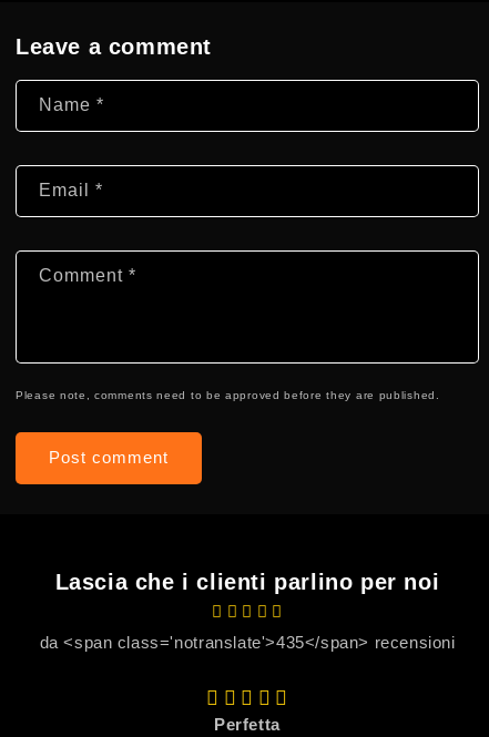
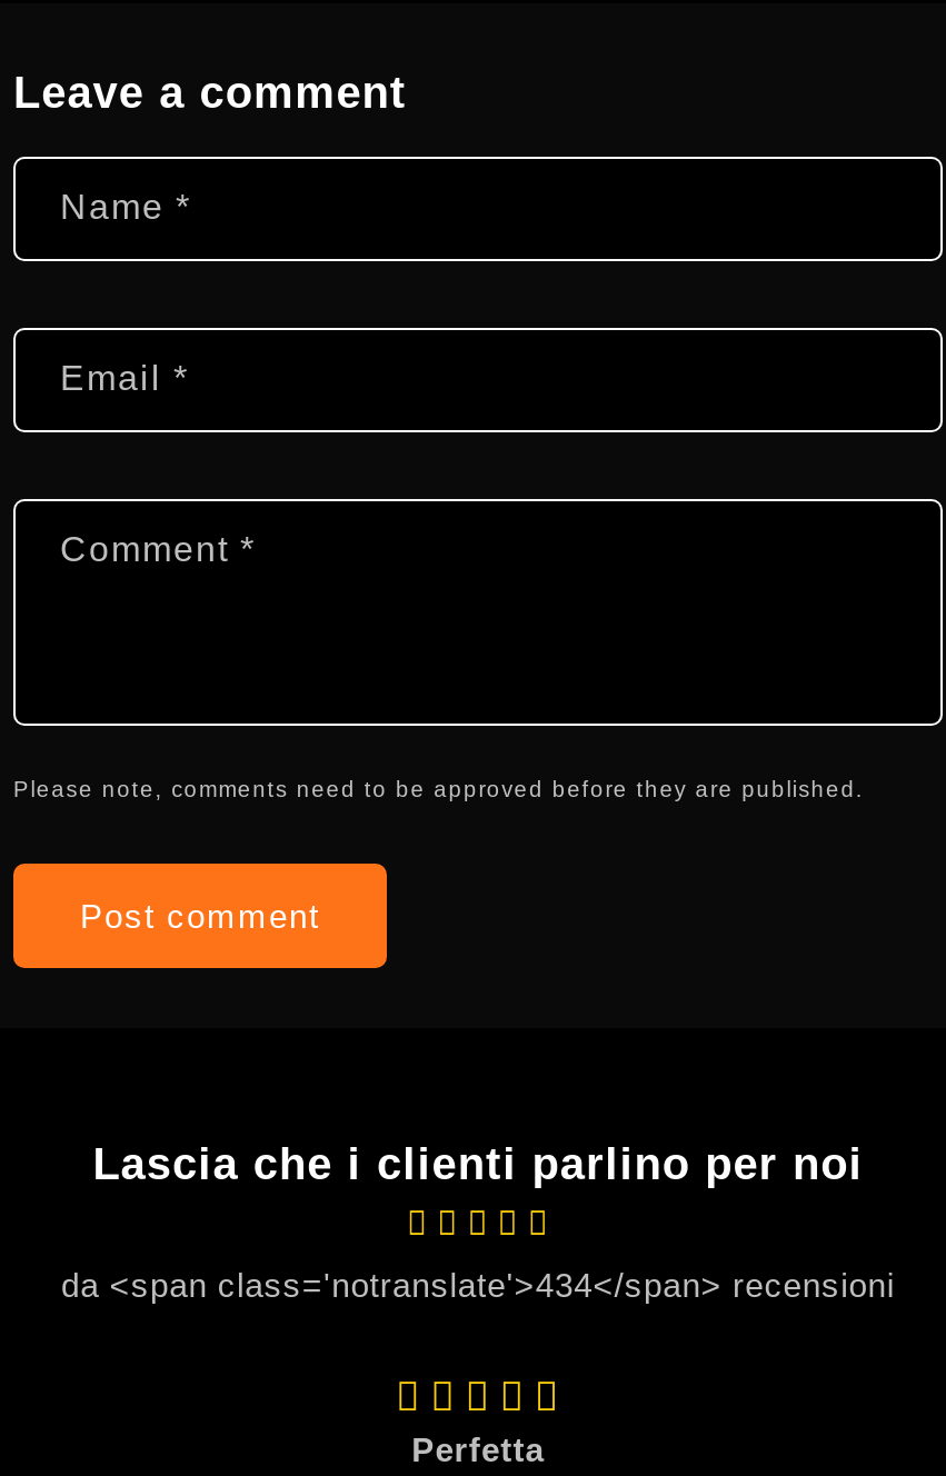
[39,632,455,651] da <span class='notranslate'>435</span> recensioni -> [61,1266,895,1304] da <span class='notranslate'>434</span> recensioni

